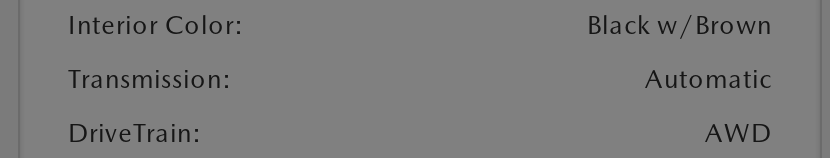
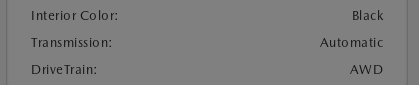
[587,10,772,40] Black w/Brown -> [351,8,383,23] Black

